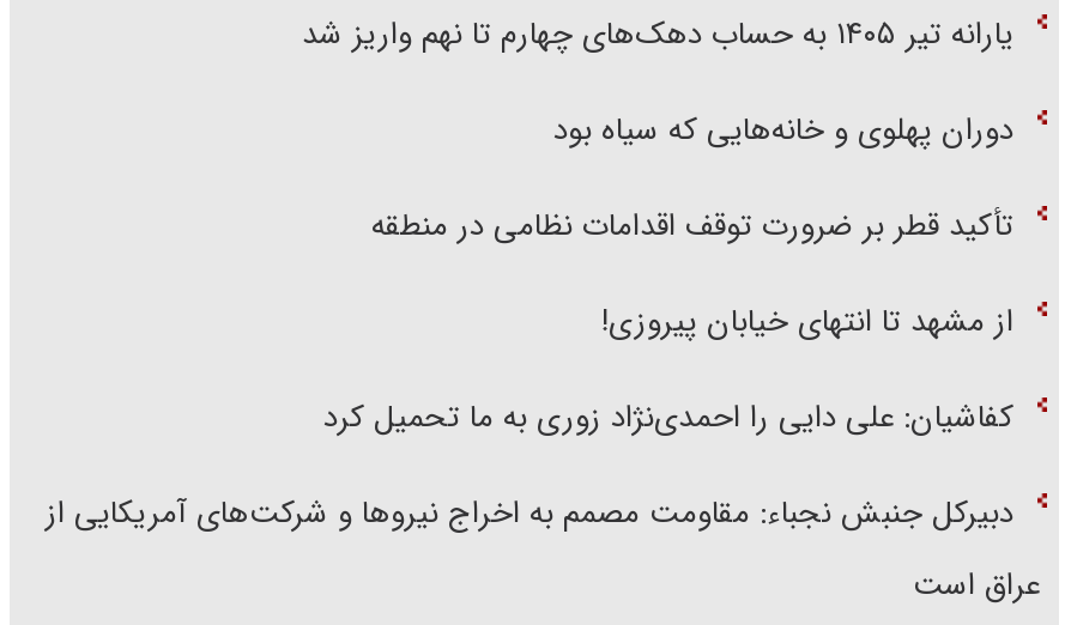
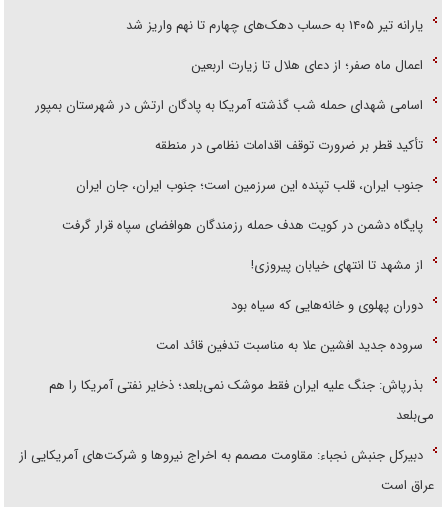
none -> [35,55,423,116] اعمال ماه صفر؛ از دعای هلال تا زیارت اربعین | اسامی شهدای حمله شب گذشته آمریکا به پادگان ارتش در شهرستان بمپور
moved [544,107,1013,157] -> [227,295,423,316]: دوران پهلوی و خانه‌هایی که سیاه بود
none -> [62,175,423,236] جنوب ایران، قلب تپنده این سرزمین است؛ جنوب ایران، جان ایران | پایگاه دشمن در کویت هدف حمله رزمندگان هوافضای سپاه قرار گرفت
[323,394,1013,444] کفاشیان: علی دایی را احمدی‌نژاد زوری به ما تحمیل کرد -> [49,335,434,426] سروده جدید افشین علا به مناسبت تدفین قائد امت | بذرپاش: جنگ علیه ایران فقط موشک نمی‌بلعد؛ ذخایر نفتی آمریکا را هم | می‌بلعد

